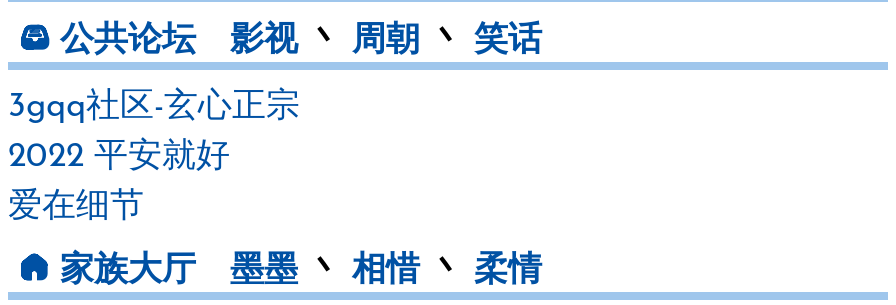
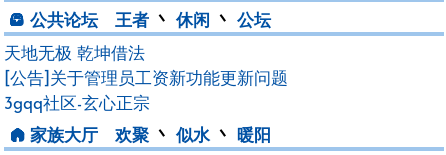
[230,24,542,58] 影视丶周朝丶笑话 -> [4,13,288,88] 王者丶休闲丶公坛 | 天地无极 乾坤借法 | [公告]关于管理员工资新功能更新问题
moved [8,90,300,124] -> [4,96,150,113]: 3gqq社区-玄心正宗
[8,140,230,224] 2022 平安就好 | 爱在细节 -> none
[230,254,542,288] 墨墨丶相惜丶柔情 -> [115,128,271,145] 欢聚丶似水丶暖阳

